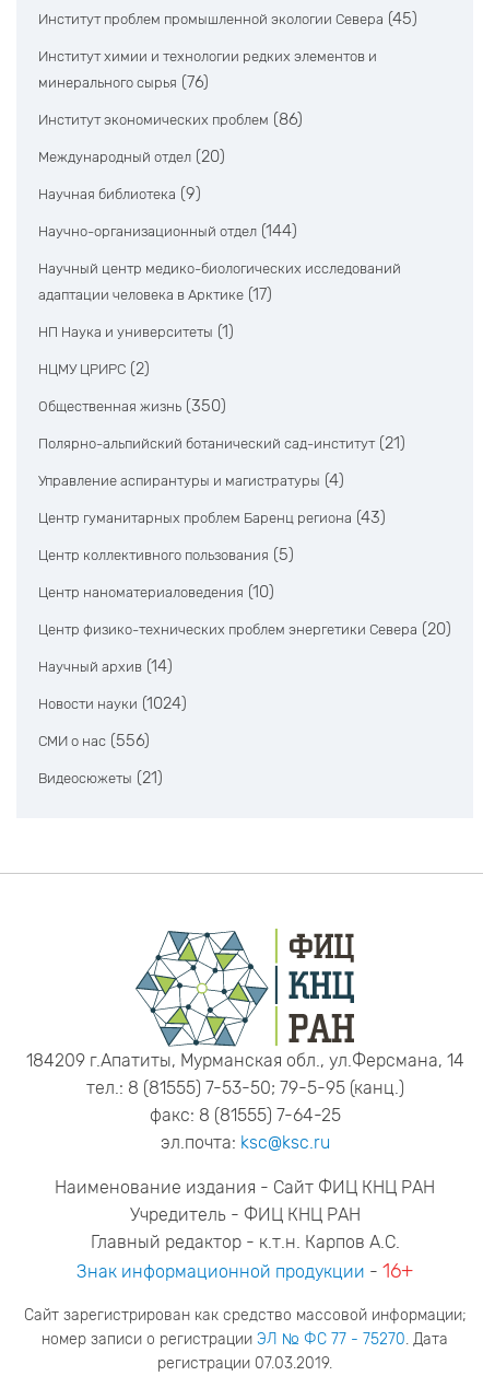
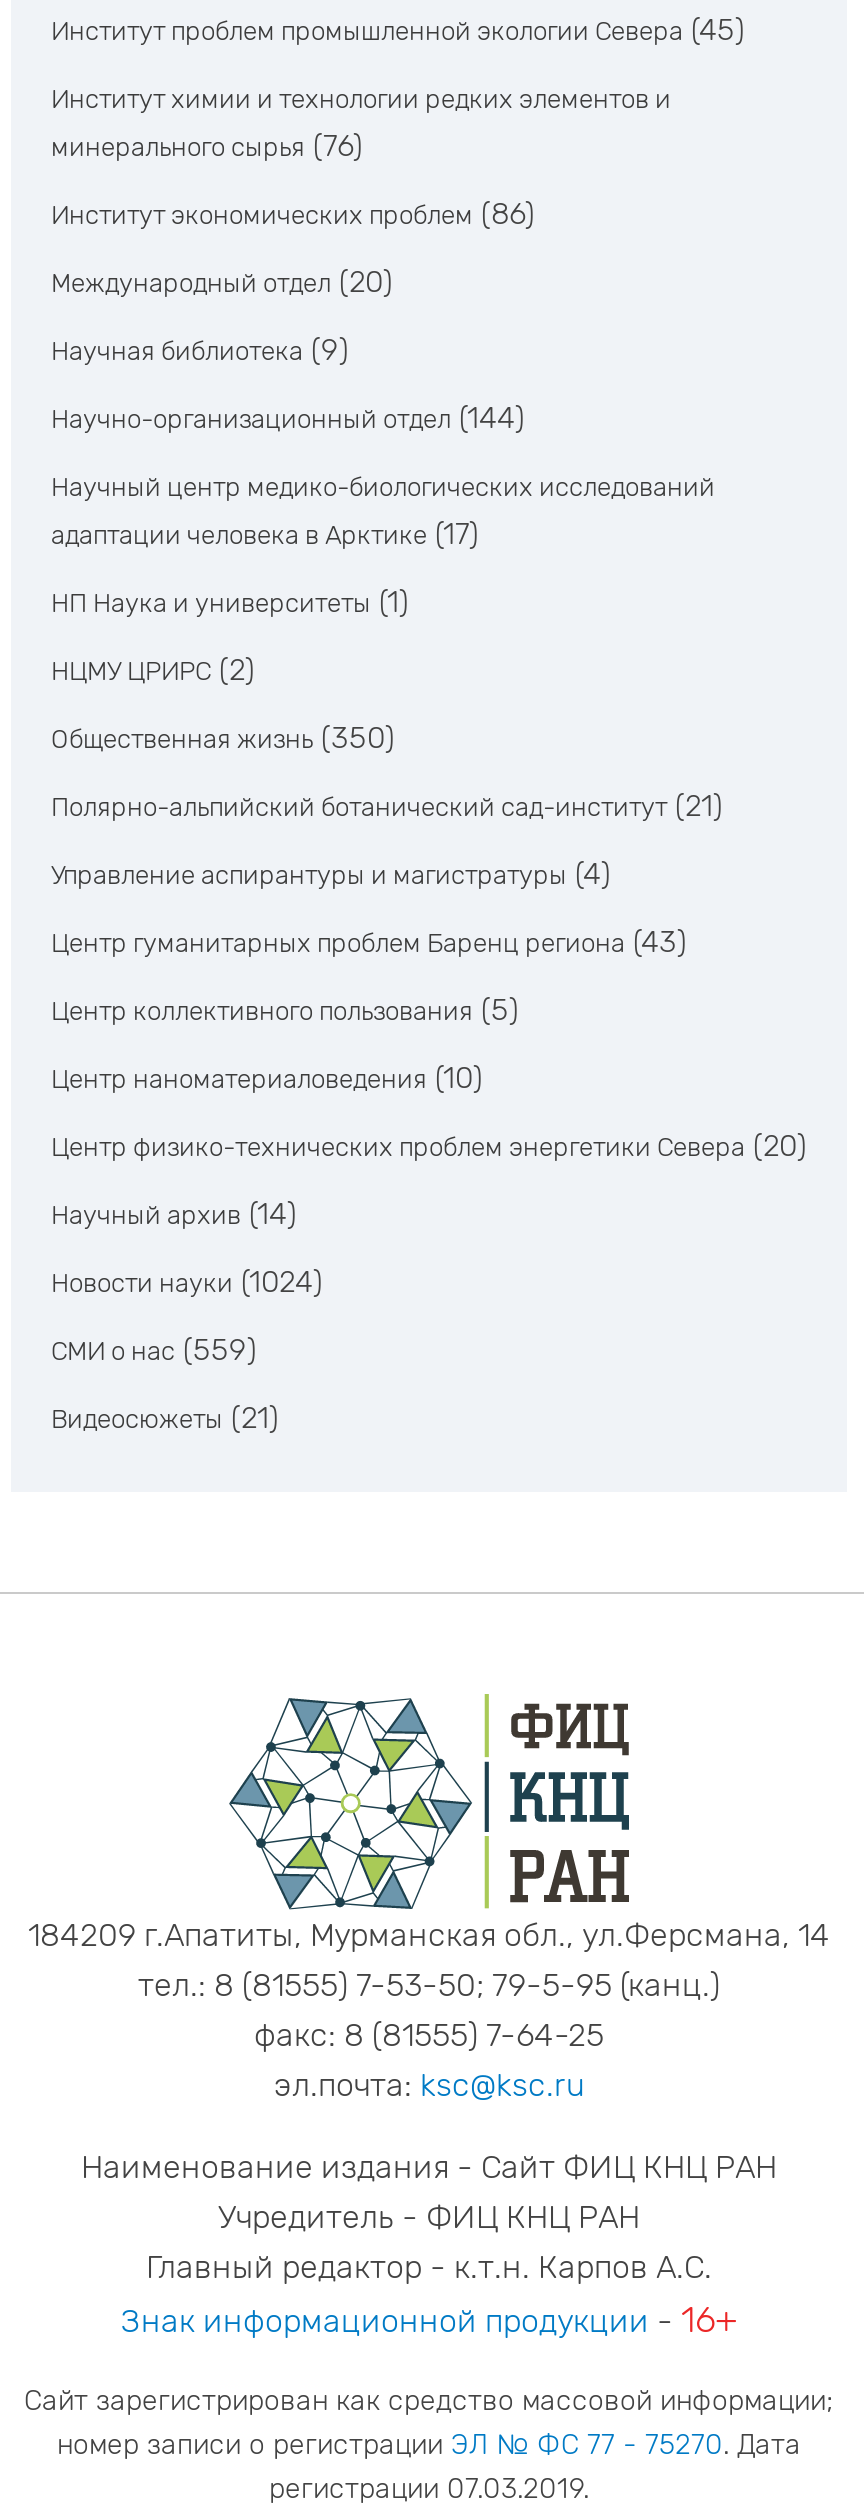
[38,731,150,751] СМИ о нас (556) -> [51,1332,257,1368] СМИ о нас (559)

